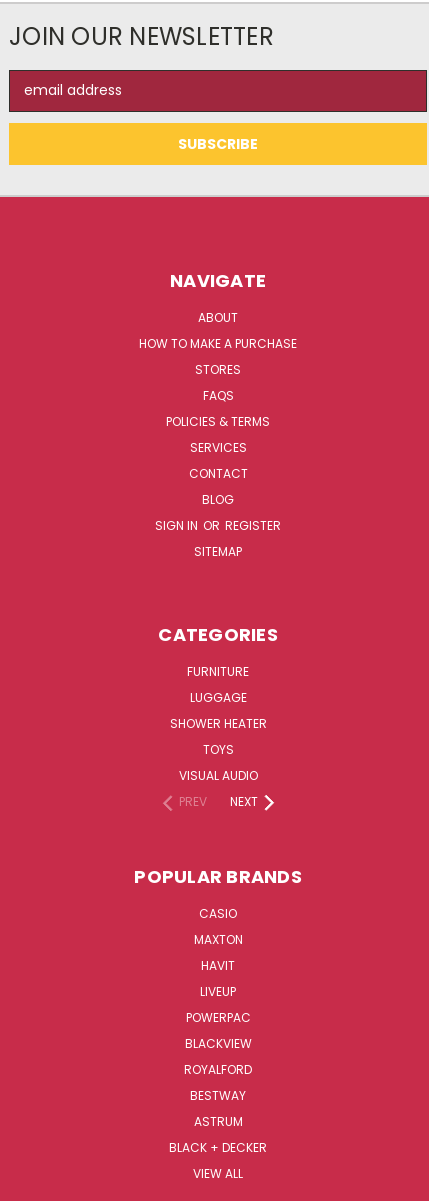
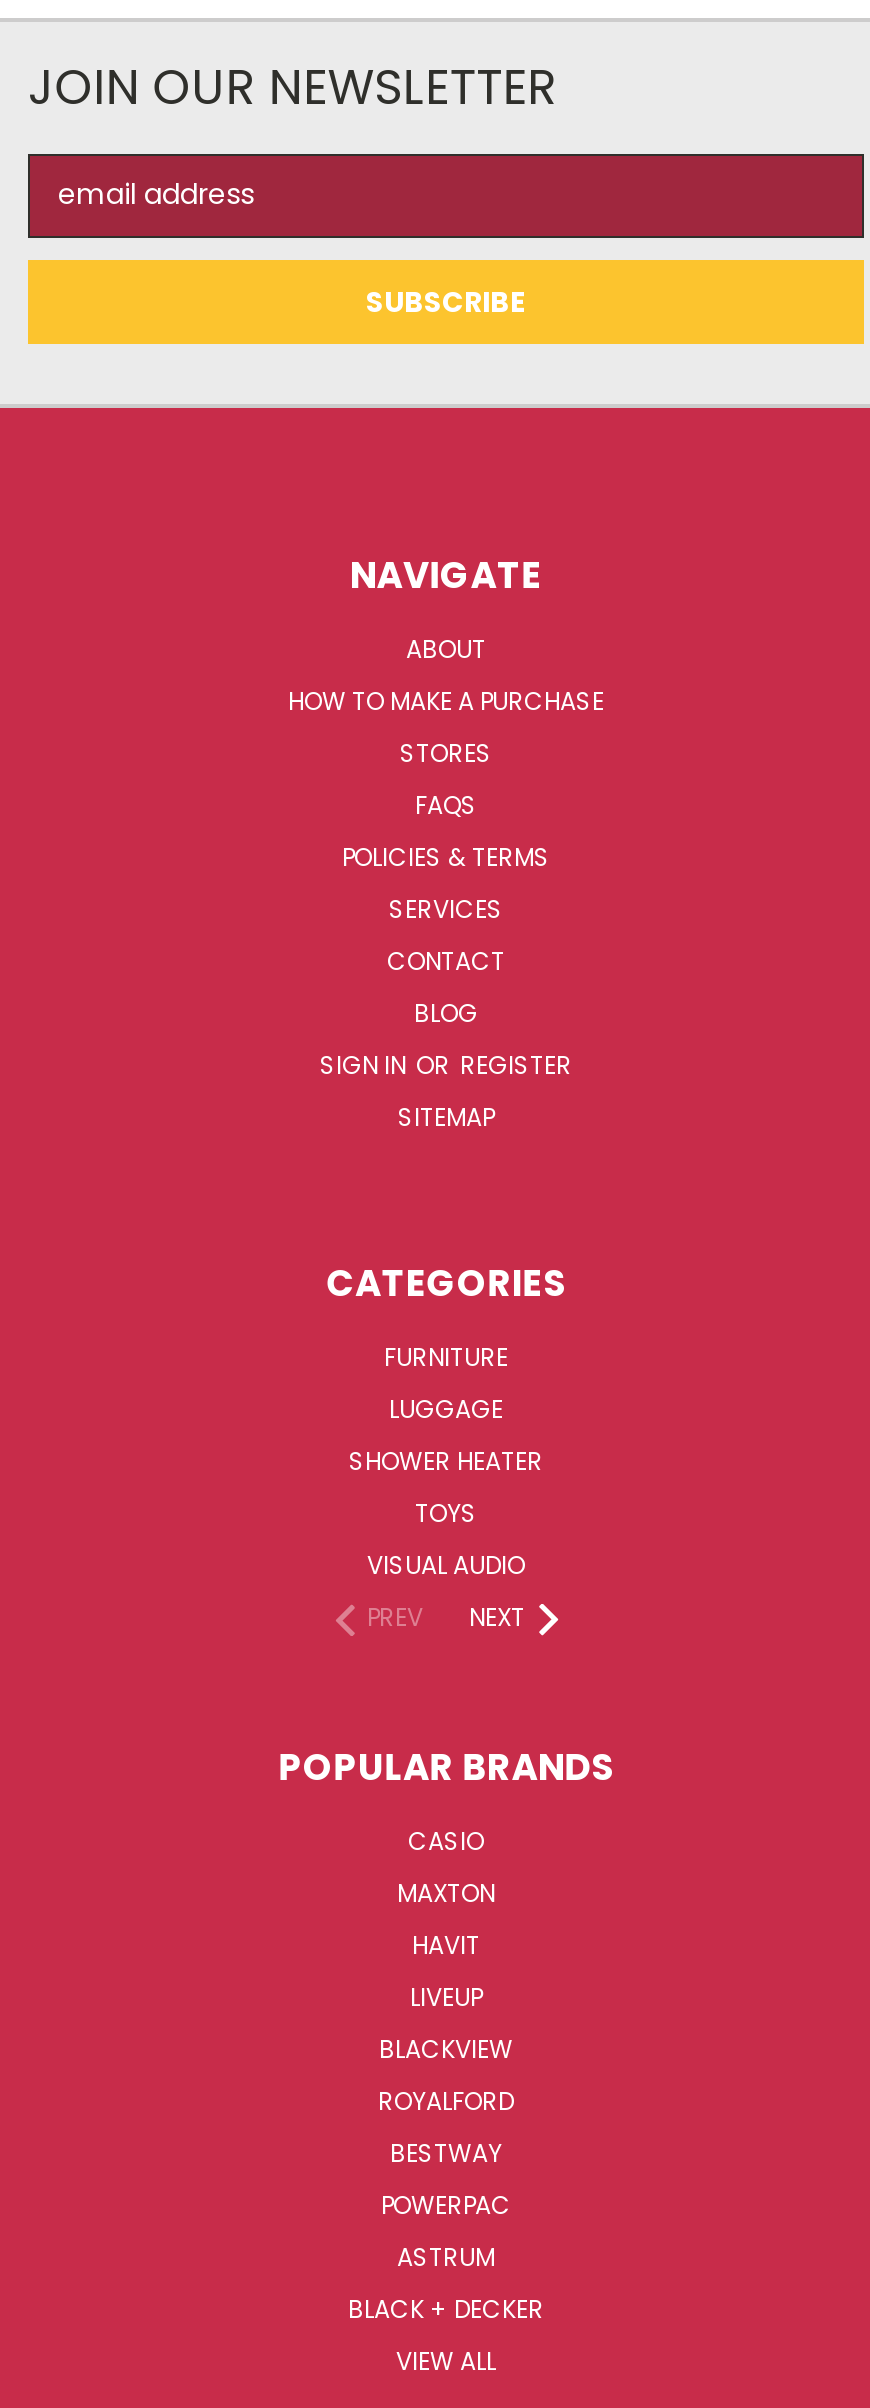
moved [185,1009,250,1026] -> [381,2188,511,2222]: POWERPAC
moved [184,1035,252,1104] -> [378,2032,514,2170]: BLACKVIEW | ROYALFORD | BESTWAY

